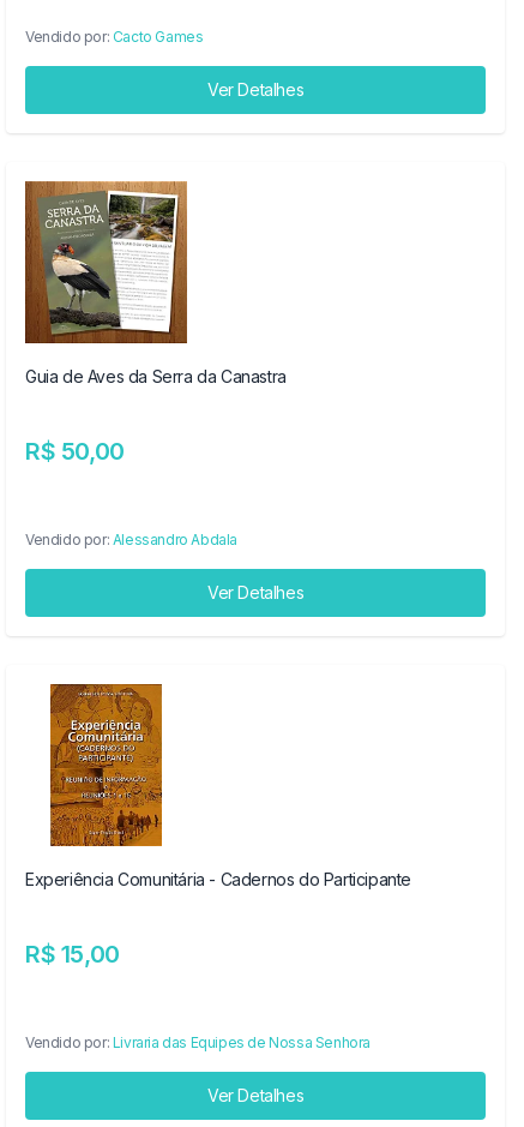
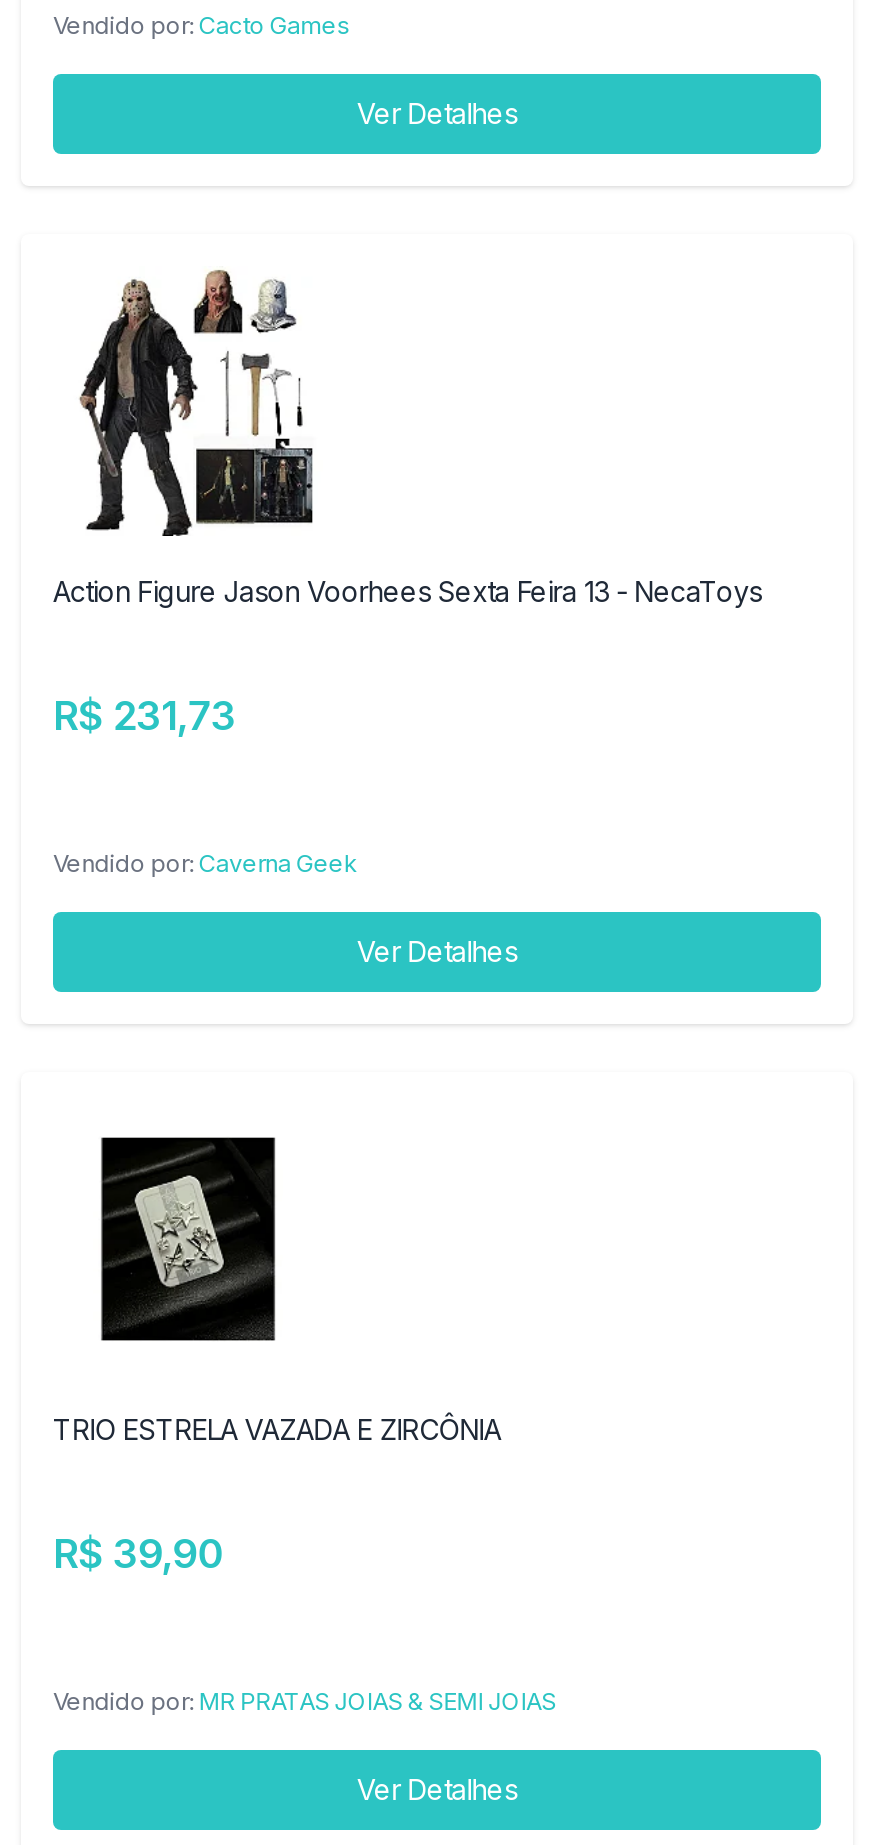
[24,180,286,386] [image] | Guia de Aves da Serra da Canastra -> [53,266,762,608] [image] | Action Figure Jason Voorhees Sexta Feira 13 - NecaToys
[25,437,124,466] R$ 50,00 -> [53,692,236,740] R$ 231,73
[25,530,237,548] Vendido por: Alessandro Abdala -> [53,848,357,878] Vendido por: Caverna Geek
[25,683,411,889] [image] | Experiência Comunitária - Cadernos do Participante -> [53,1104,501,1446] [image] | TRIO ESTRELA VAZADA E ZIRCÔNIA
[25,940,120,969] R$ 15,00 -> [53,1530,223,1578] R$ 39,90
[25,1033,371,1051] Vendido por: Livraria das Equipes de Nossa Senhora -> [53,1686,556,1716] Vendido por: MR PRATAS JOIAS & SEMI JOIAS

